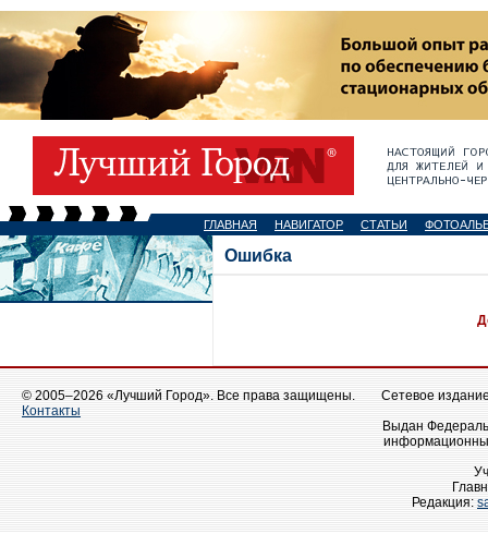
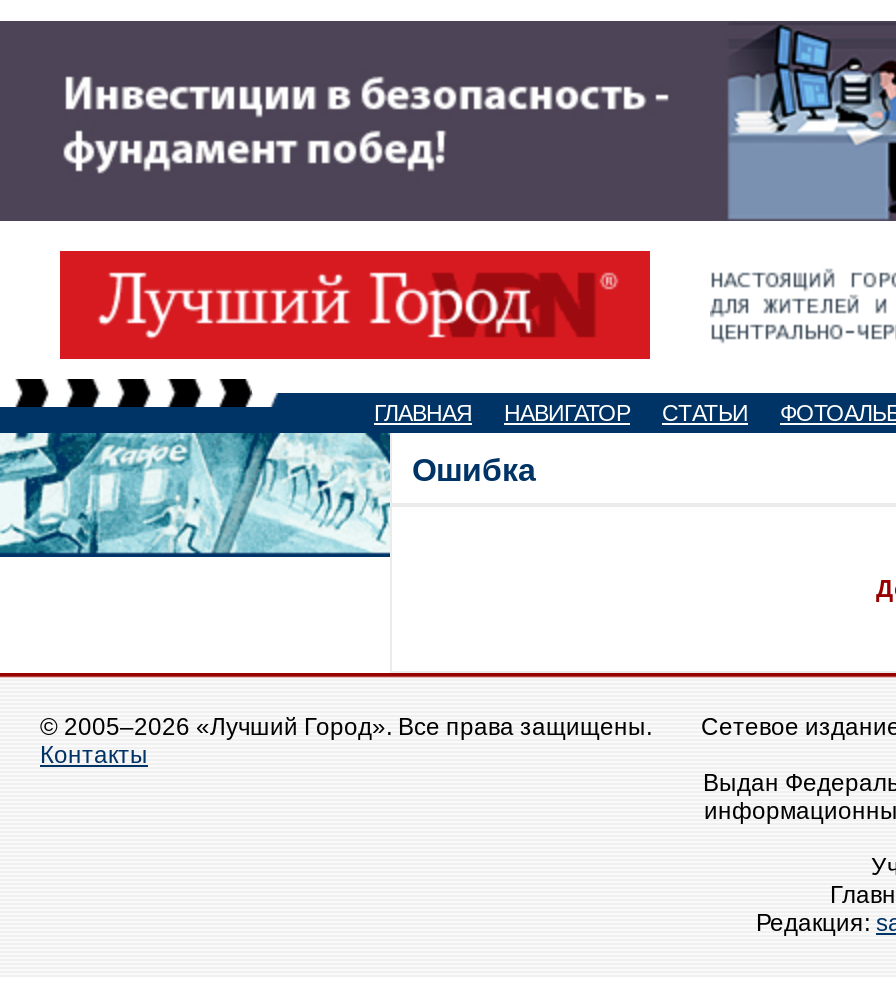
[3,10,485,121] [image] -> [6,19,890,223] [image]

